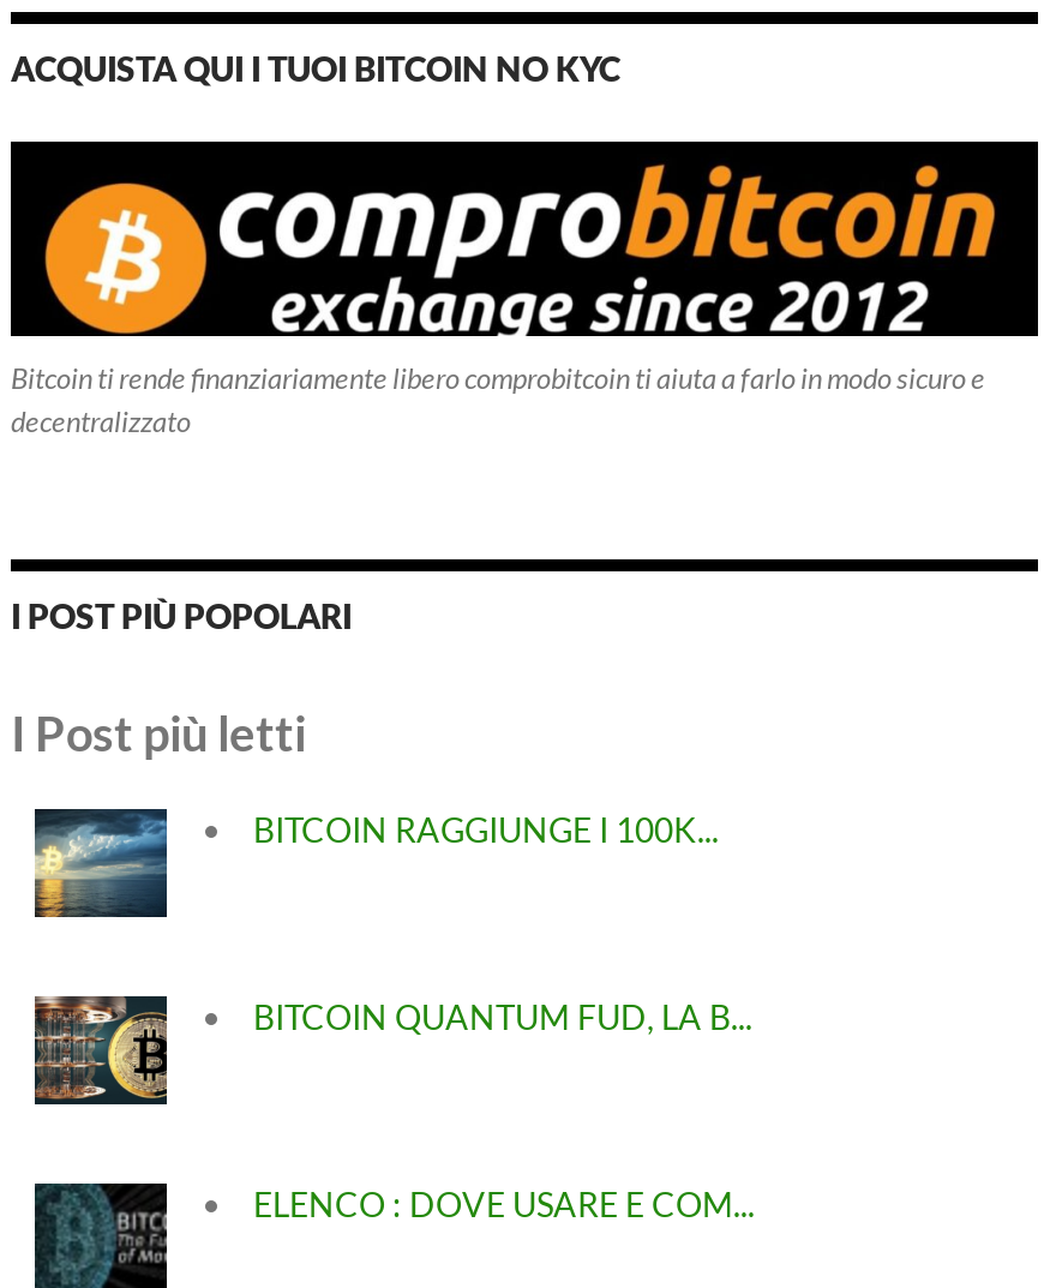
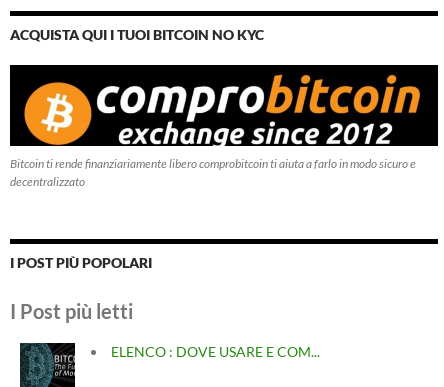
[32,807,719,946] [image] | BITCOIN RAGGIUNGE I 100K... -> none
[35,994,752,1107] [image] | BITCOIN QUANTUM FUD, LA B... -> none

